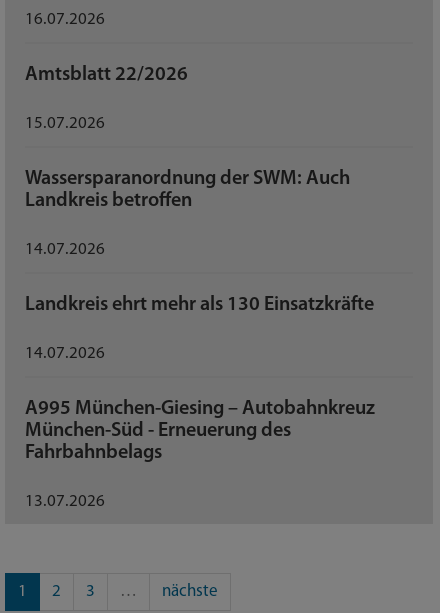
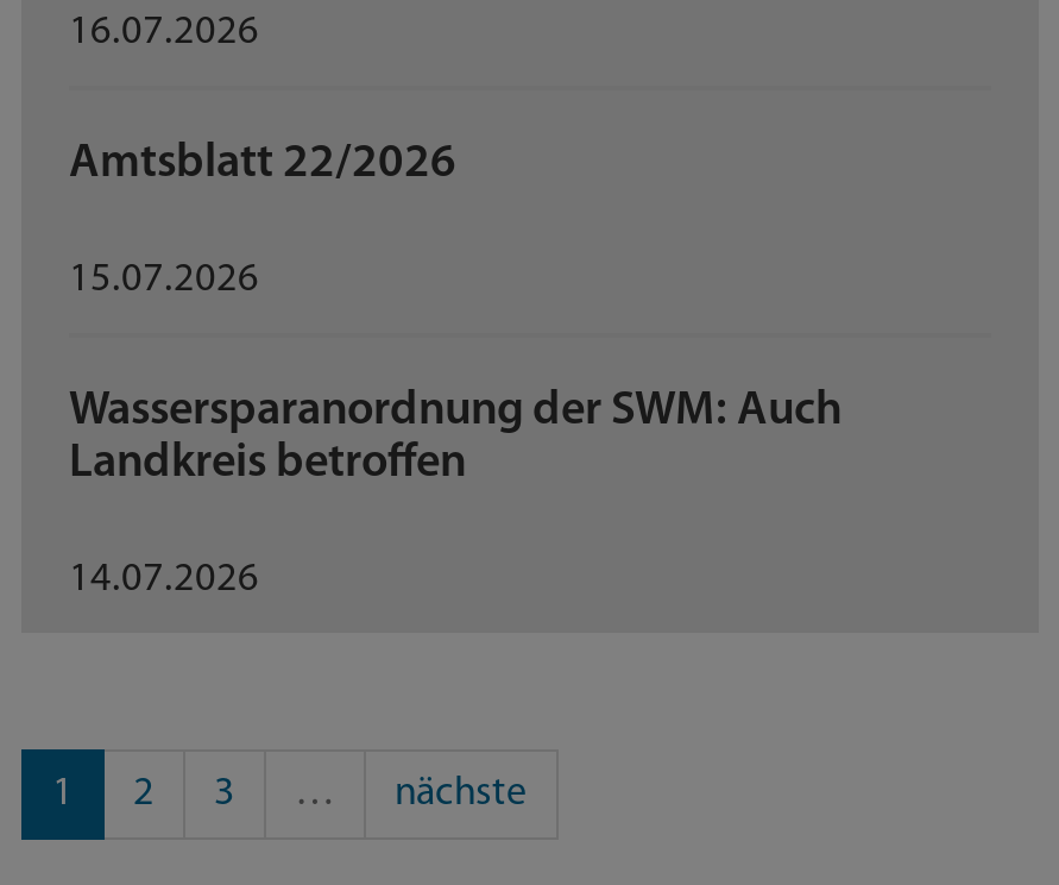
[25,295,375,510] Landkreis ehrt mehr als 130 Einsatzkräfte | 14.07.2026 | A995 München-Giesing – Autobahnkreuz | München-Süd - Erneuerung des | Fahrbahnbelags | 13.07.2026 -> none

